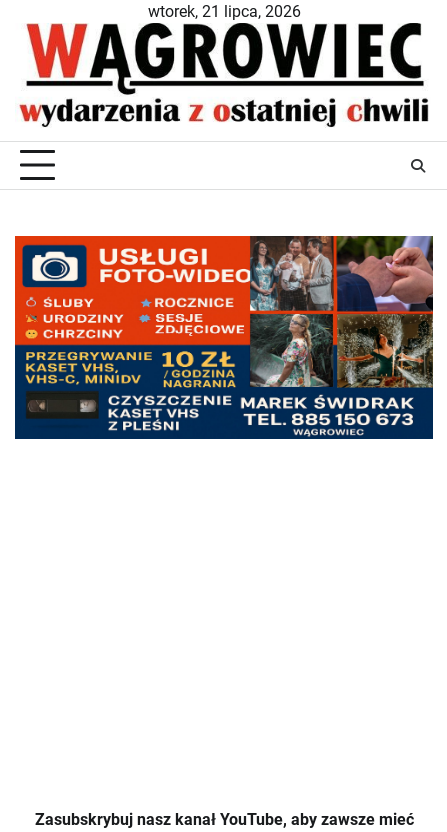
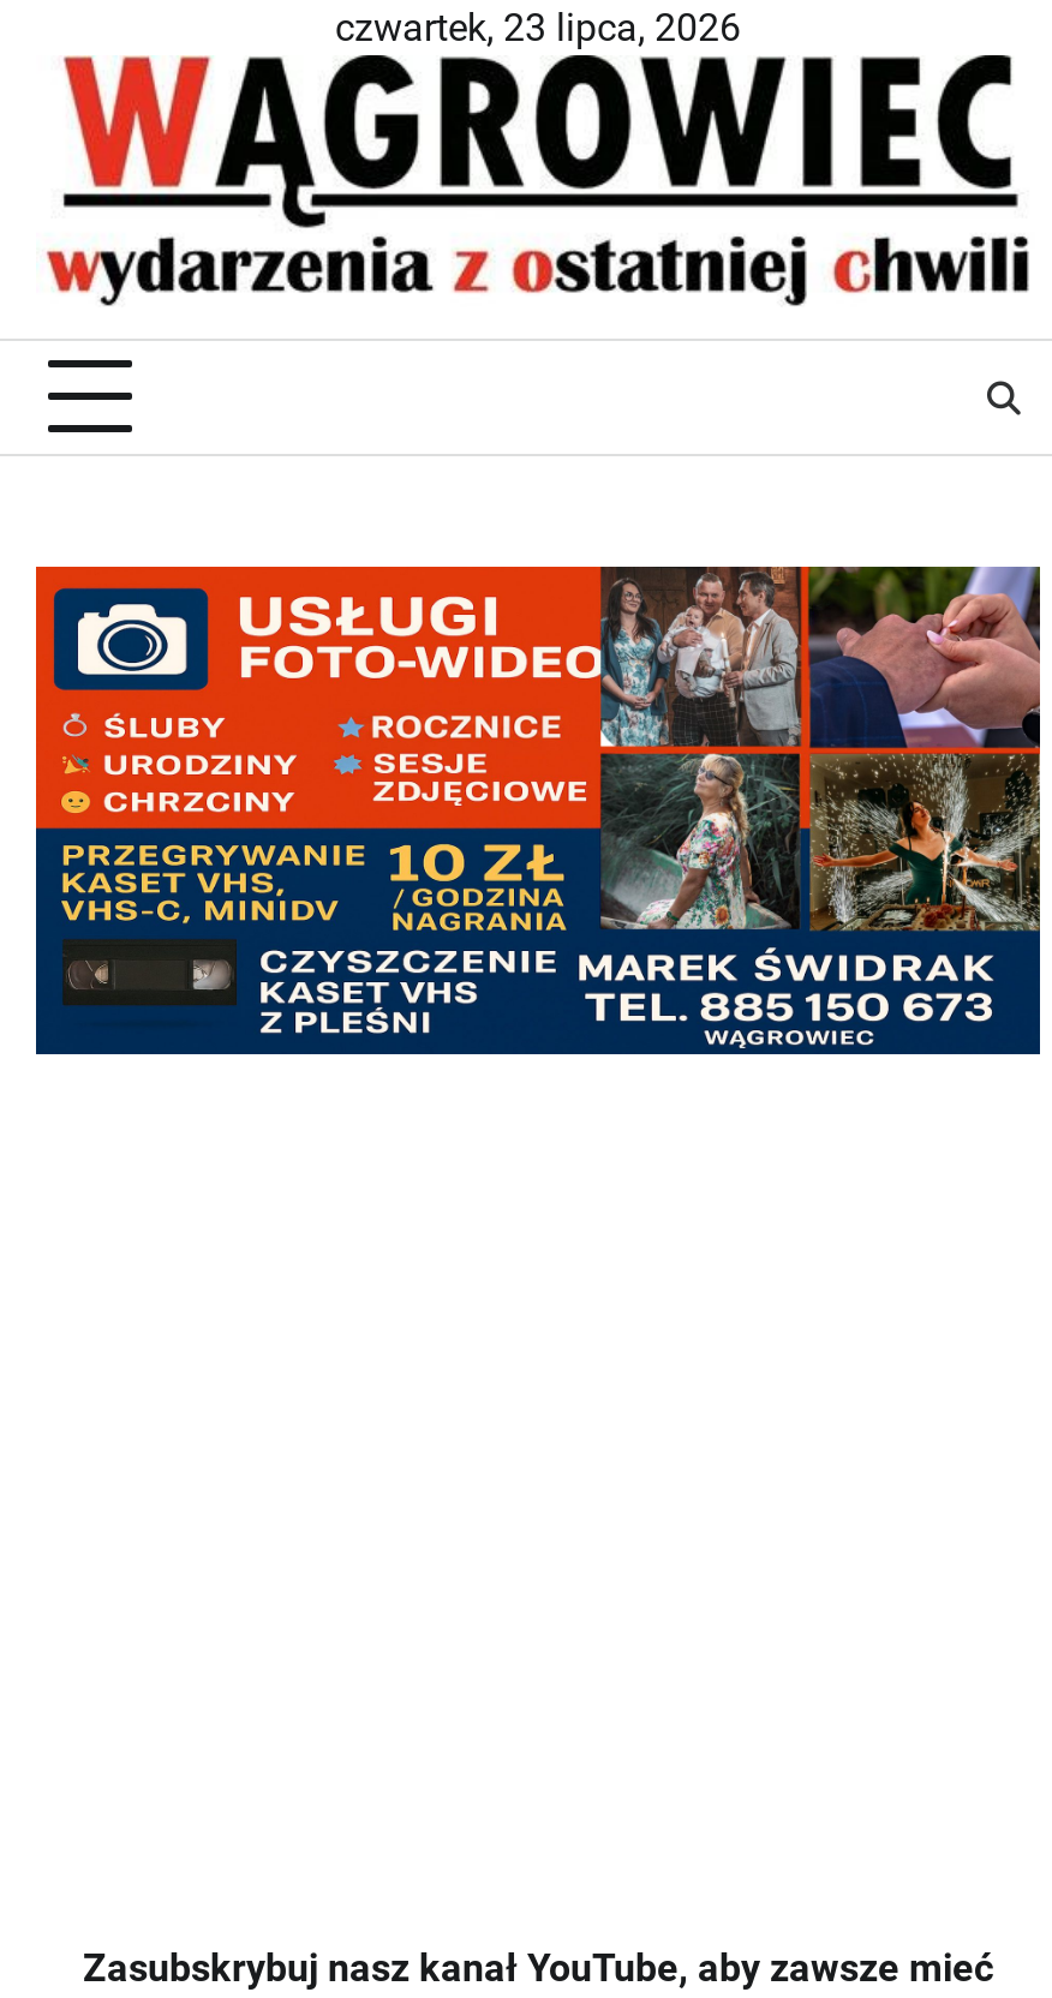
[147,2,300,21] wtorek, 21 lipca, 2026 -> [335,5,741,50] czwartek, 23 lipca, 2026

